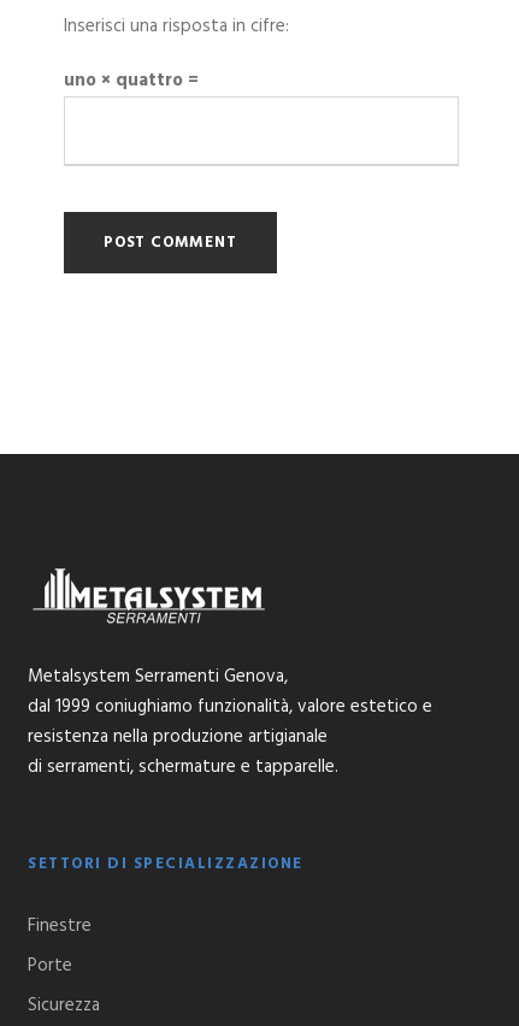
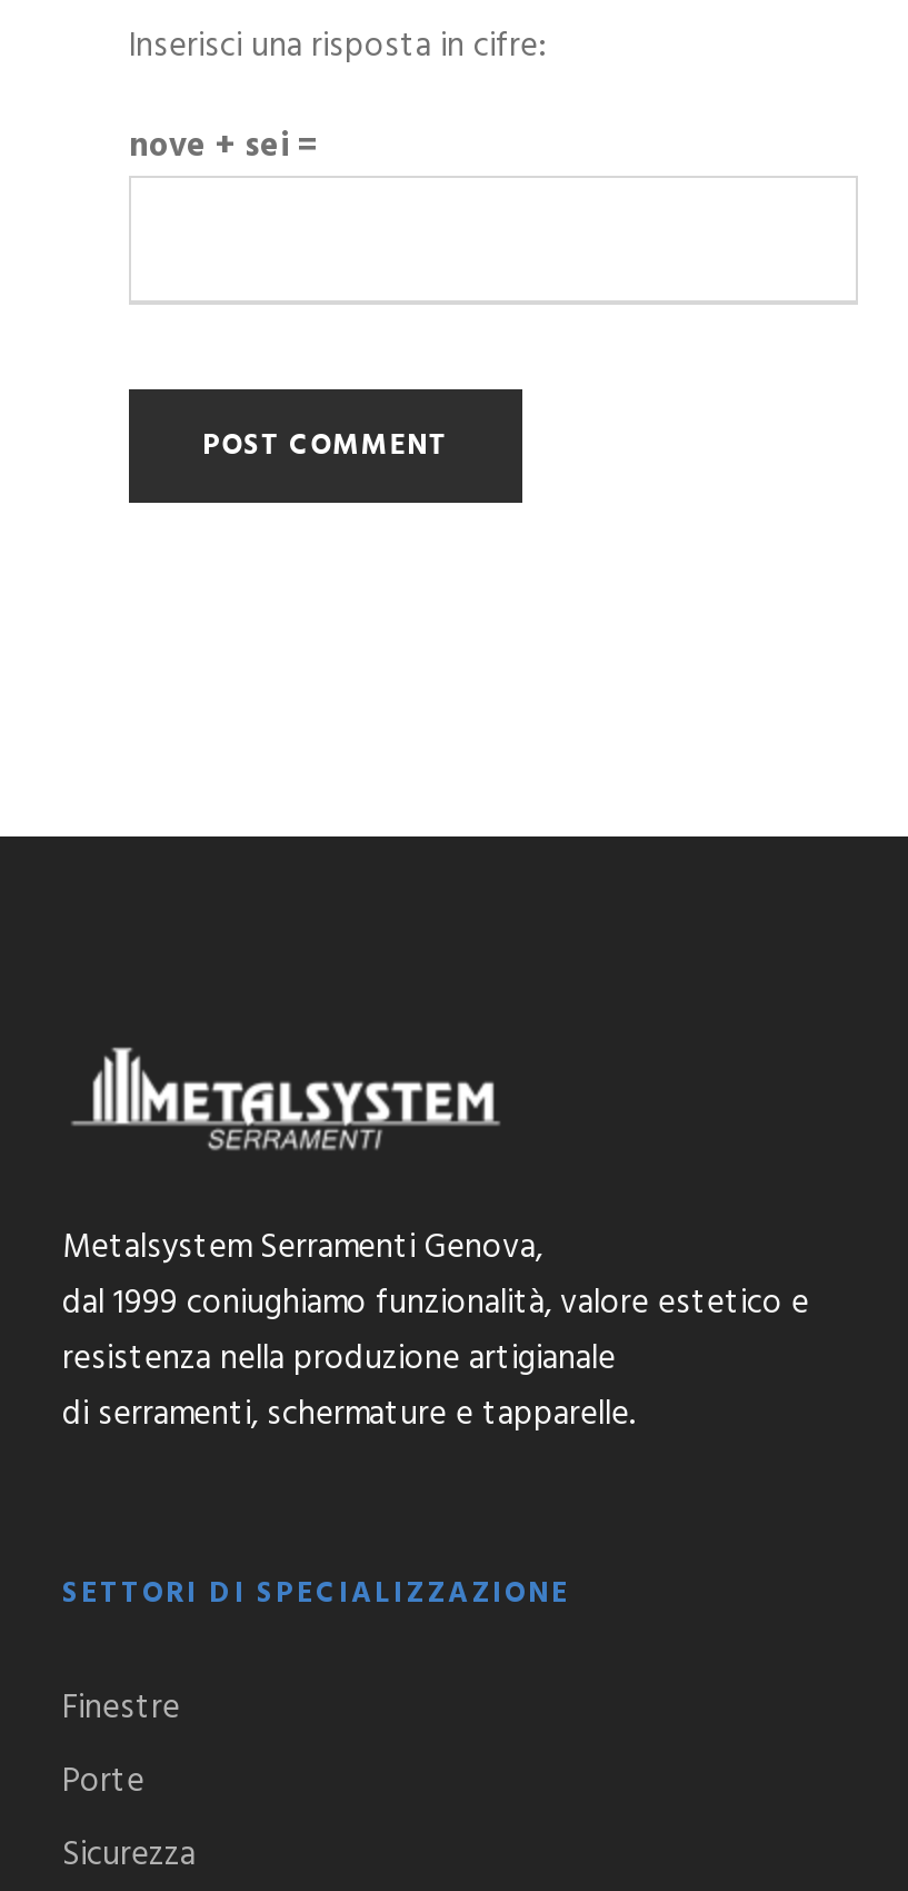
[64,66,199,95] uno × quattro = -> [129,119,318,173] nove + sei =

